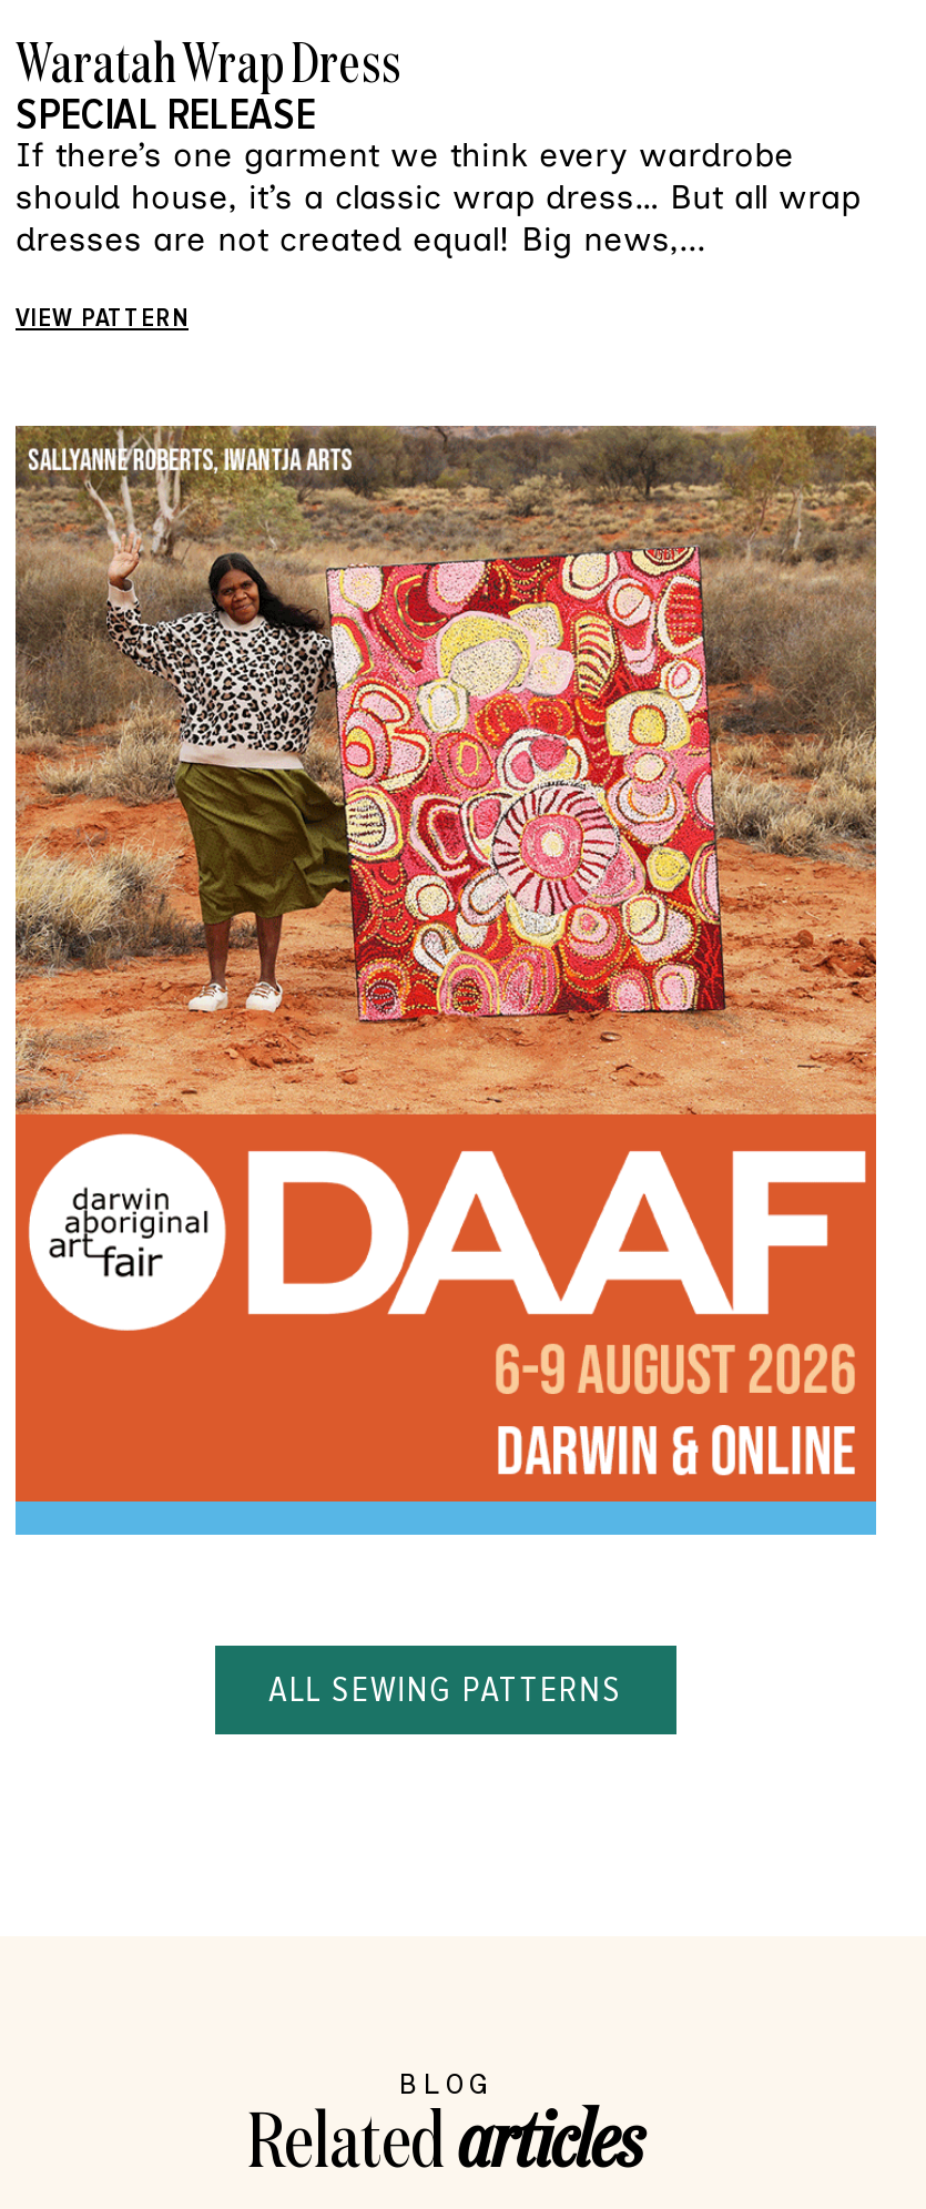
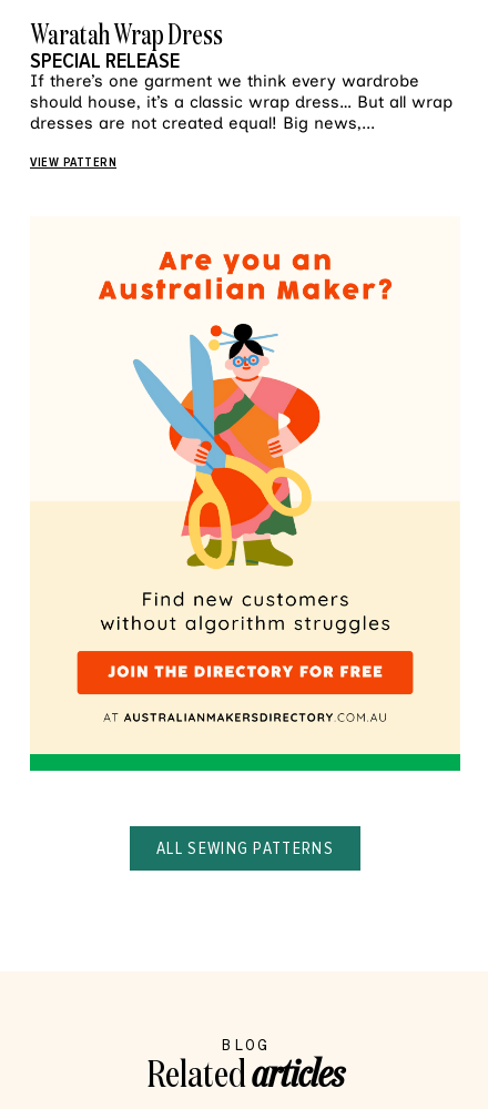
[13,423,878,1536] [image] -> [29,217,461,772] [image]

